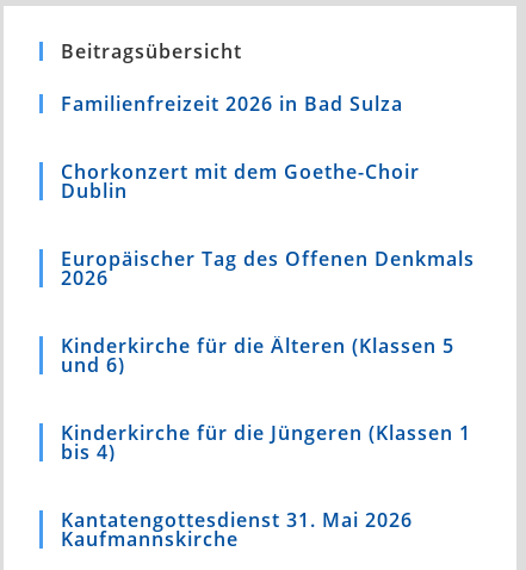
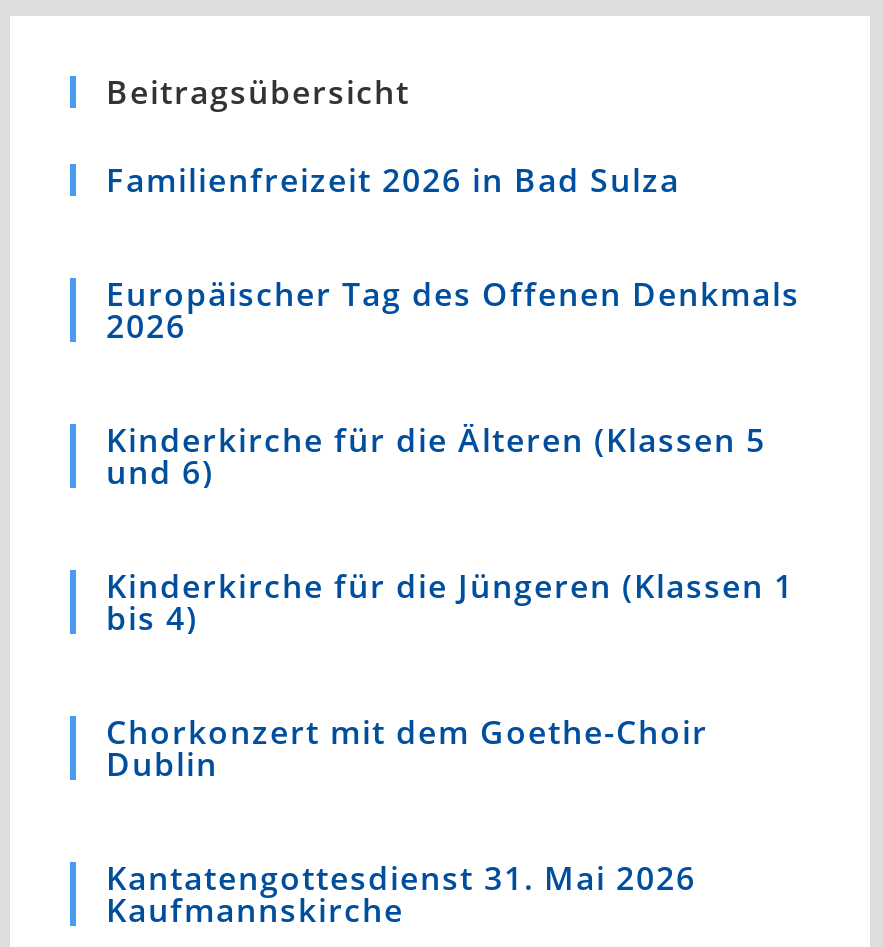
moved [61,159,420,205] -> [106,710,708,786]: Chorkonzert mit dem Goethe-Choir | Dublin
moved [61,246,475,466] -> [106,272,800,640]: Europäischer Tag des Offenen Denkmals | 2026 | Kinderkirche für die Älteren (Klassen 5 | und 6) | Kinderkirche für die Jüngeren (Klassen 1 | bis 4)

